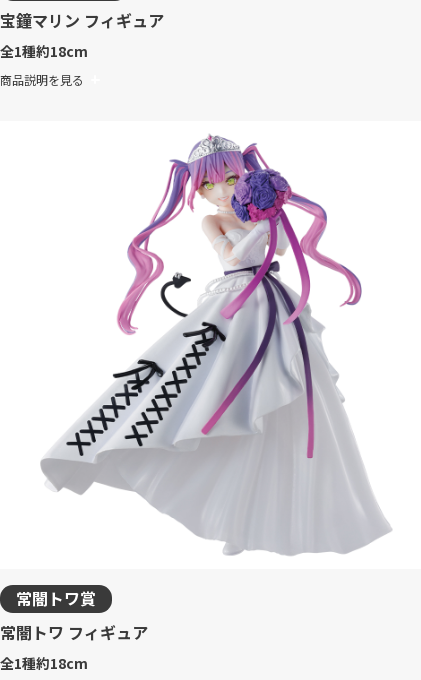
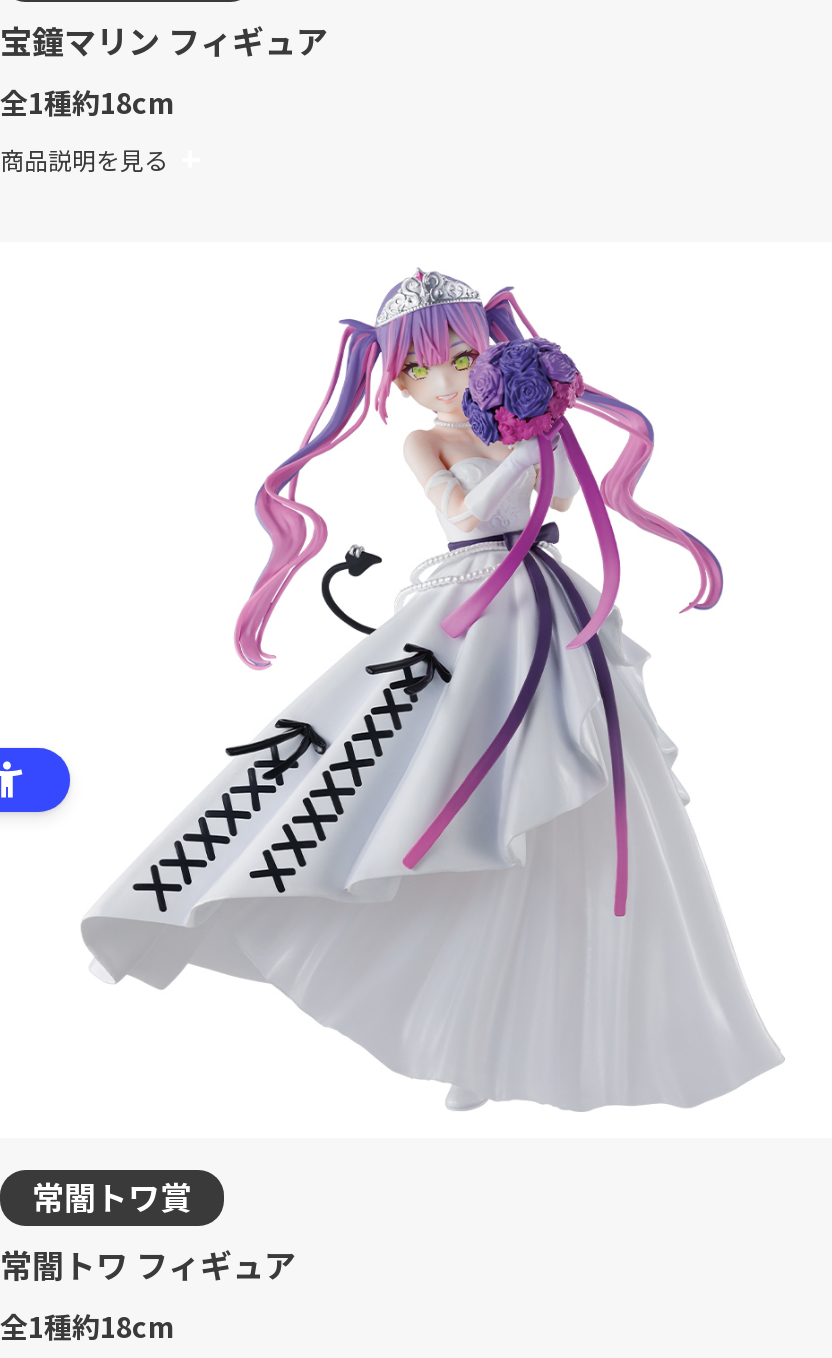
none -> [6,746,72,816] [image]

